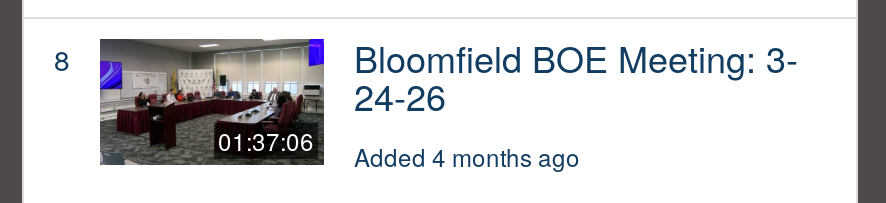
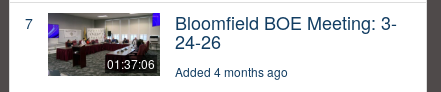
[54,40,70,80] 8 -> [25,13,33,33] 7

